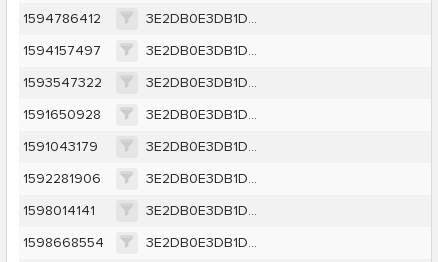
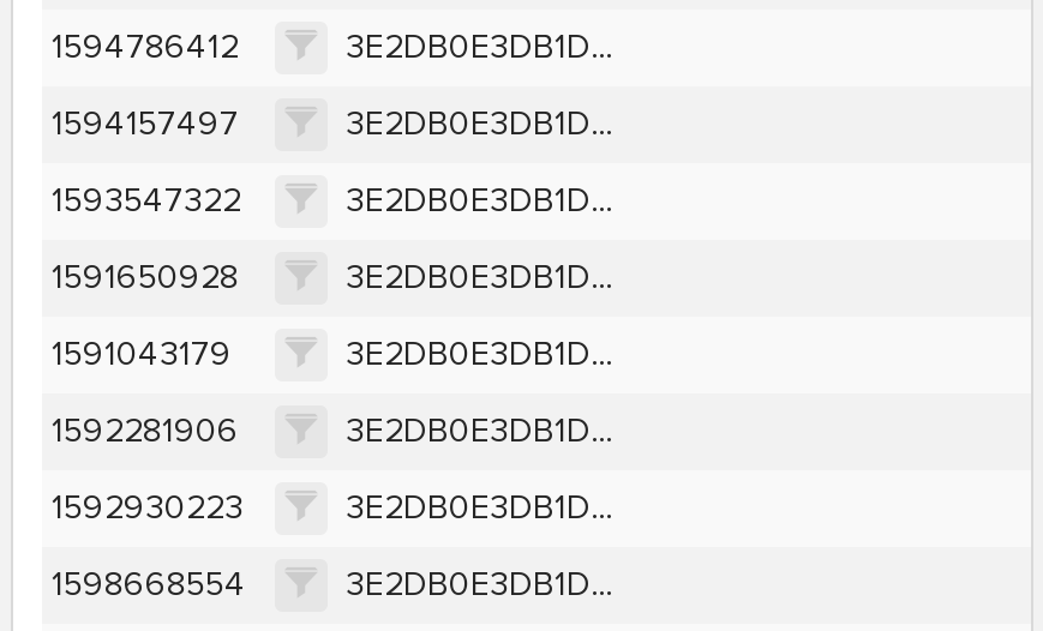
[23,202,95,219] 1598014141 -> [51,487,243,528] 1592930223

